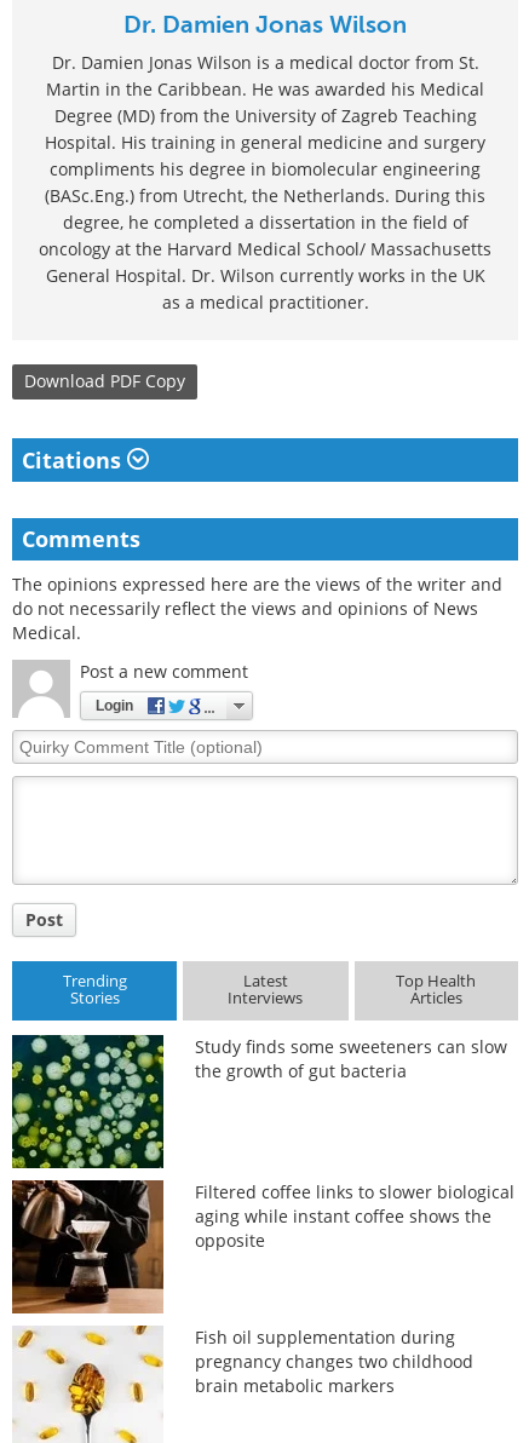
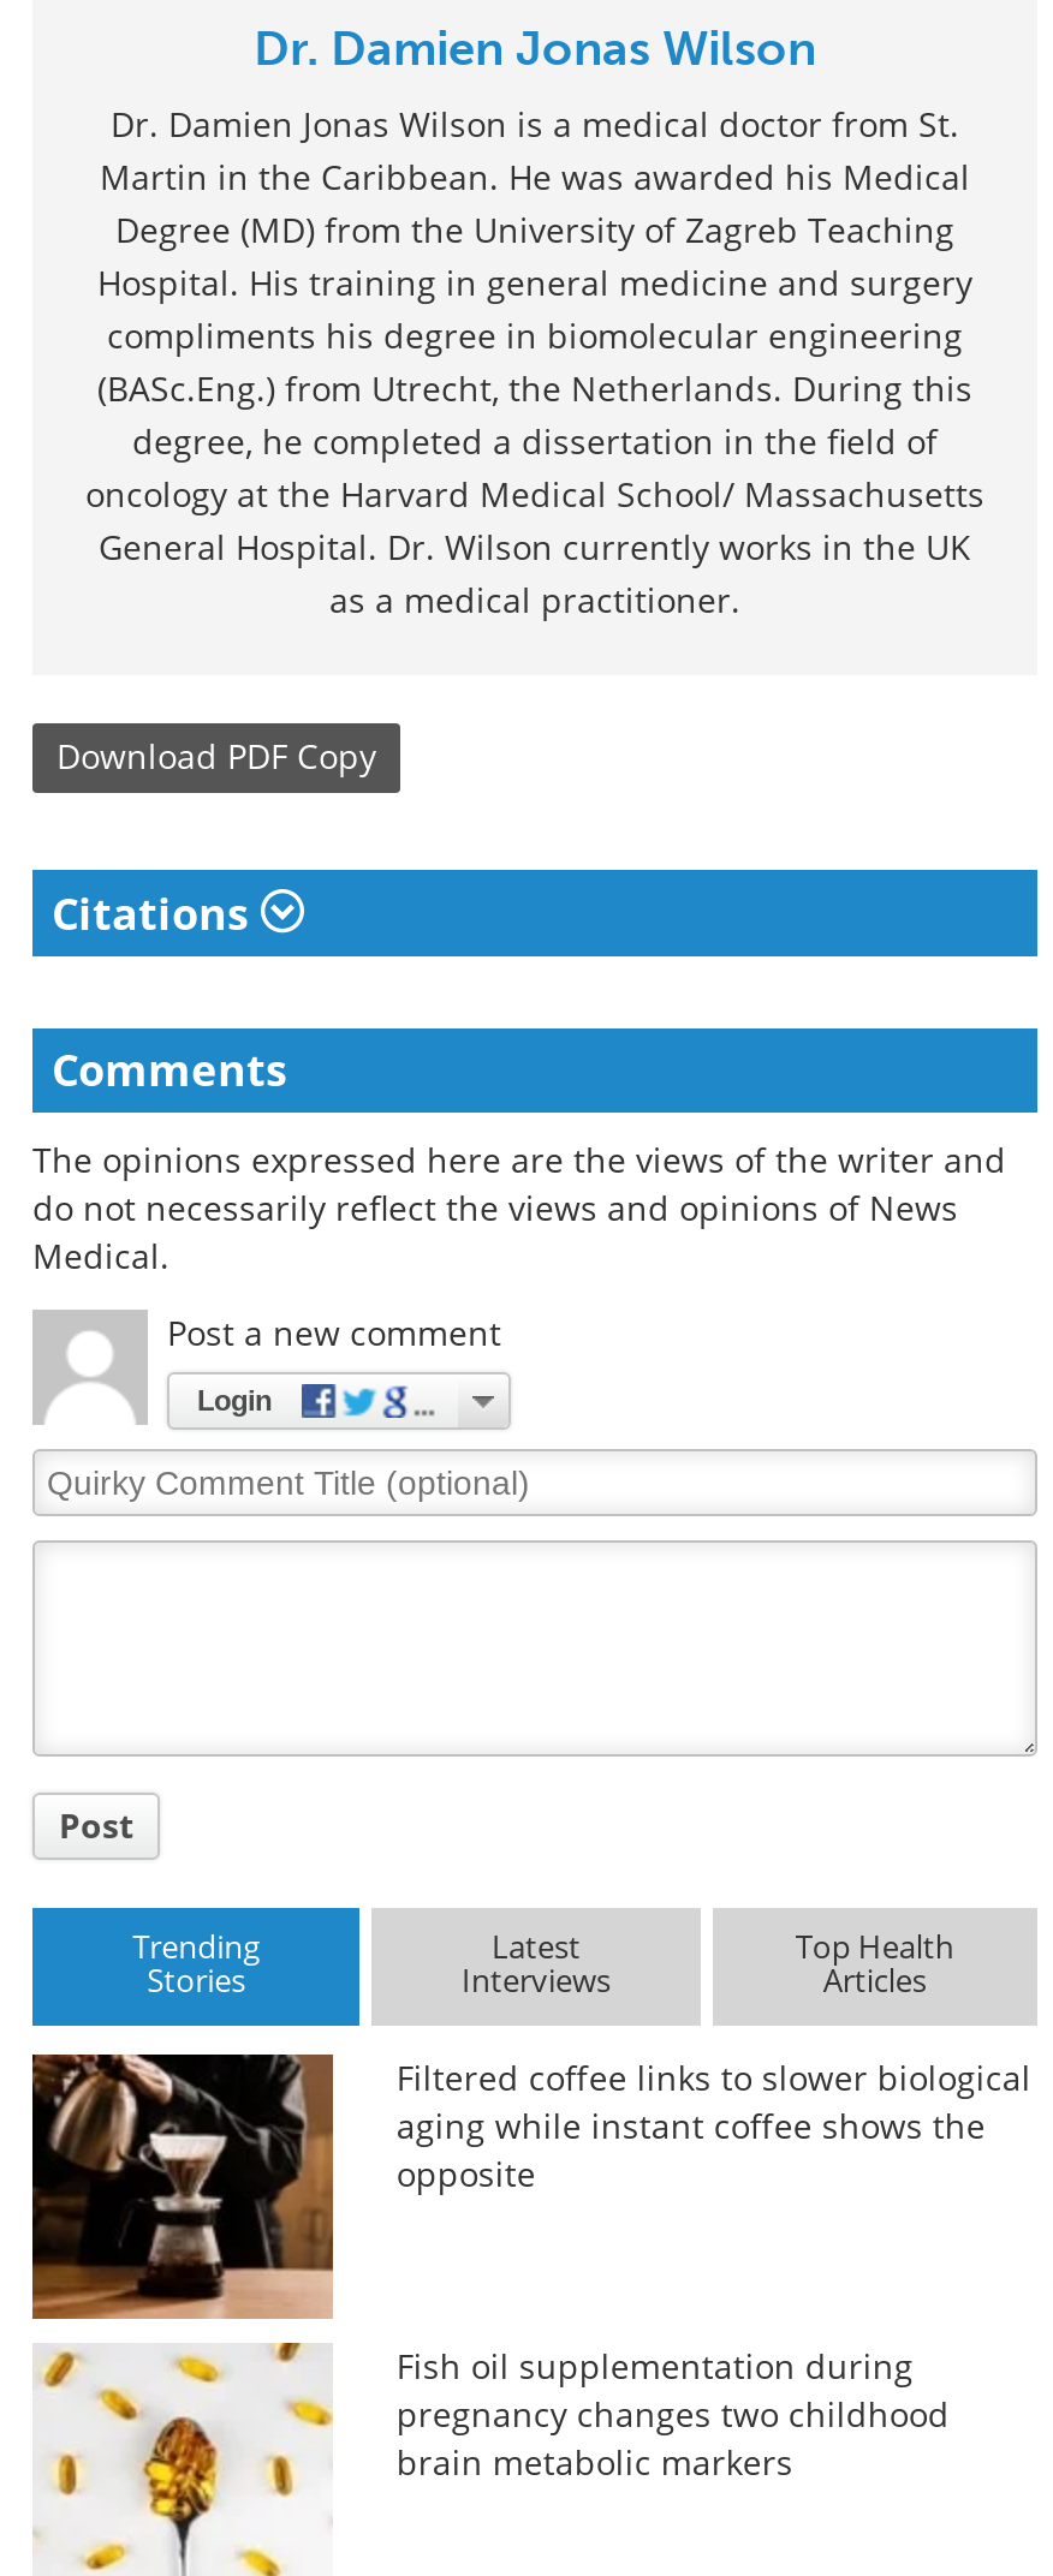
[11,1034,508,1169] [image] | Study finds some sweeteners can slow | the growth of gut bacteria -> none

